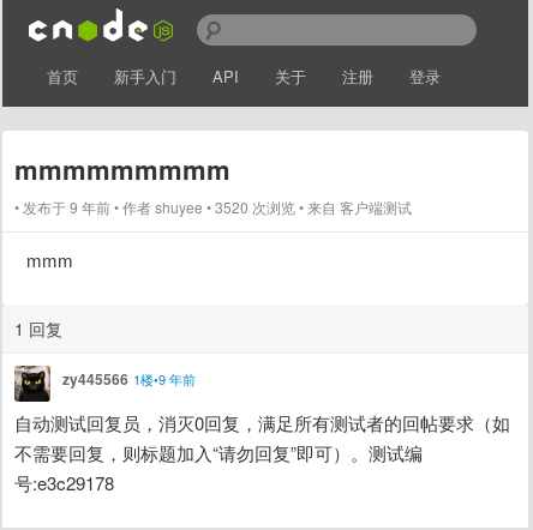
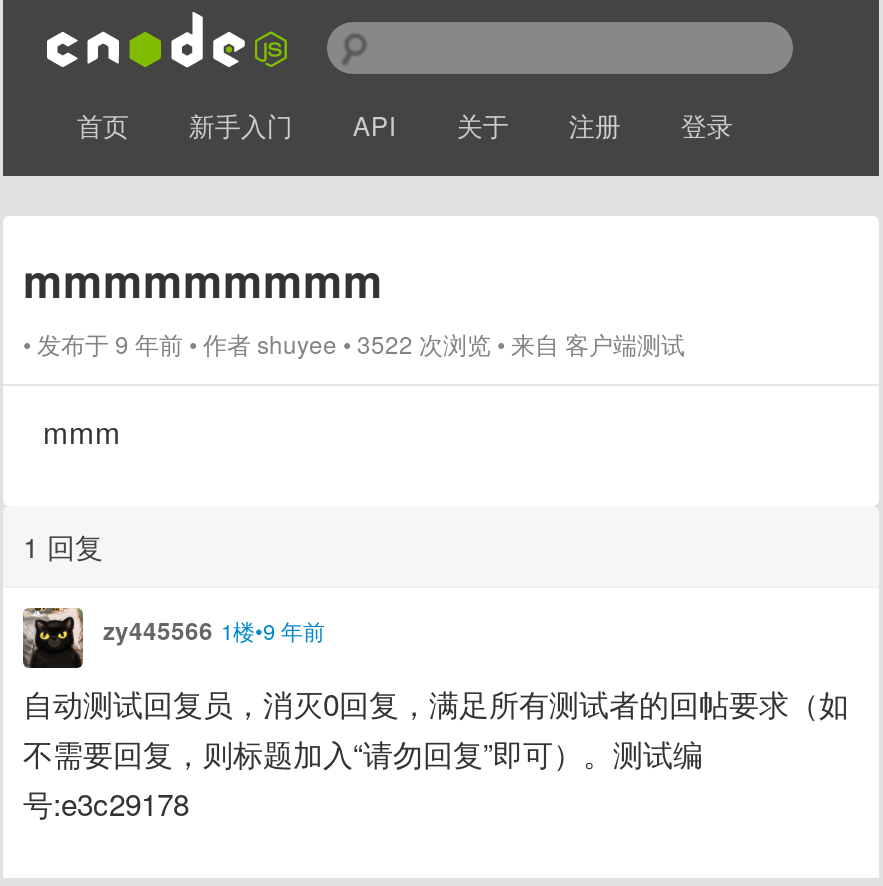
[19,197,412,217] 发布于 9 年前 作者shuyee 3520 次浏览 来自 客户端测试 -> [31,326,685,360] 发布于 9 年前 作者shuyee 3522 次浏览 来自 客户端测试

